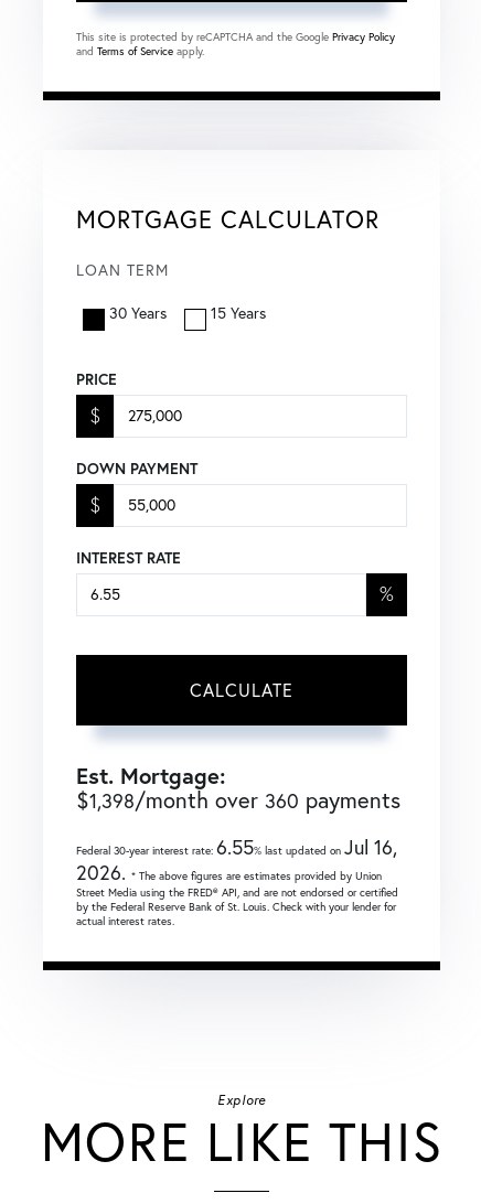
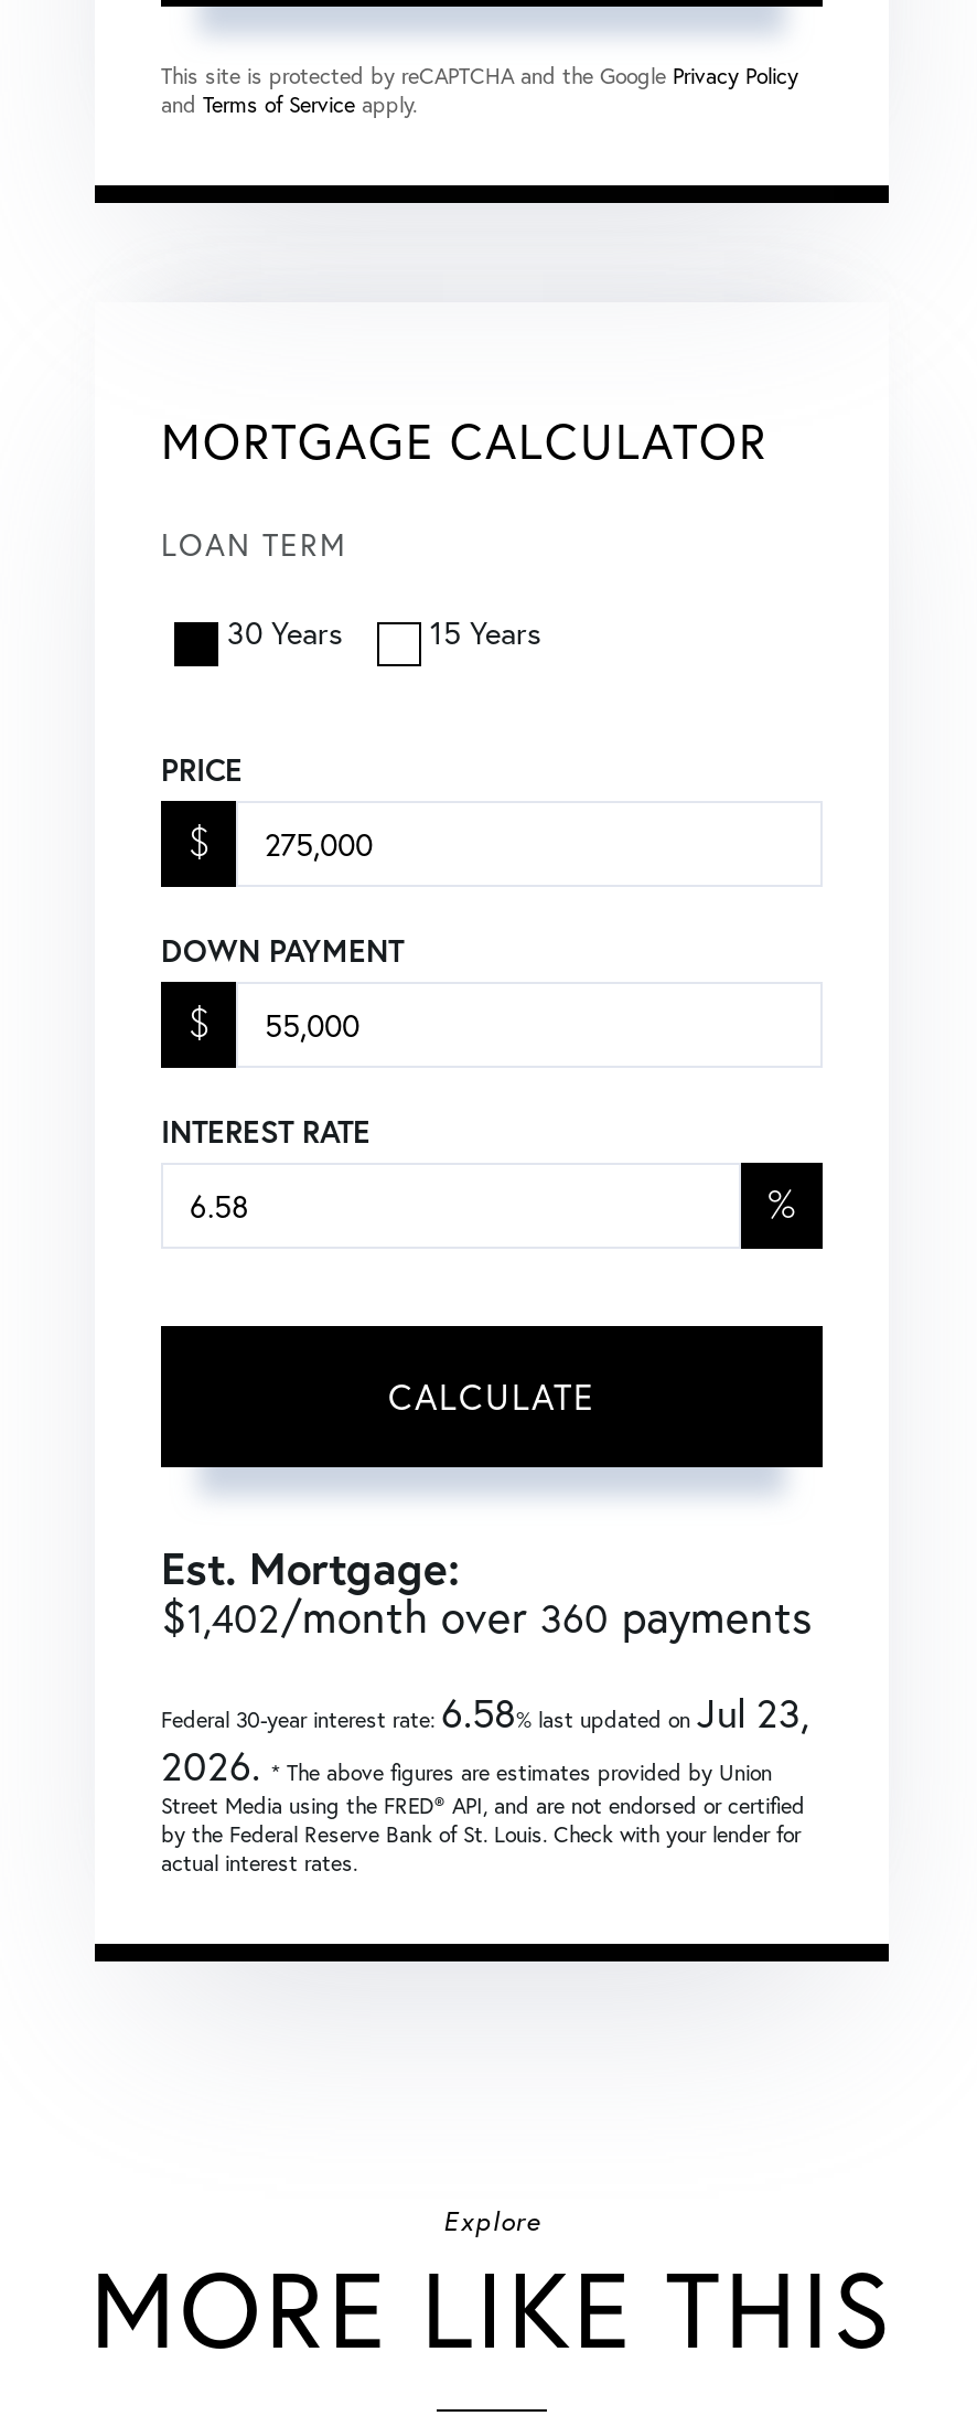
[76,786,400,814] $1,398/month over 360 payments -> [161,1587,812,1646] $1,402/month over 360 payments
[76,835,397,860] Federal 30-year interest rate:6.55% last updated onJul 16, -> [161,1686,809,1739] Federal 30-year interest rate:6.58% last updated onJul 23,

